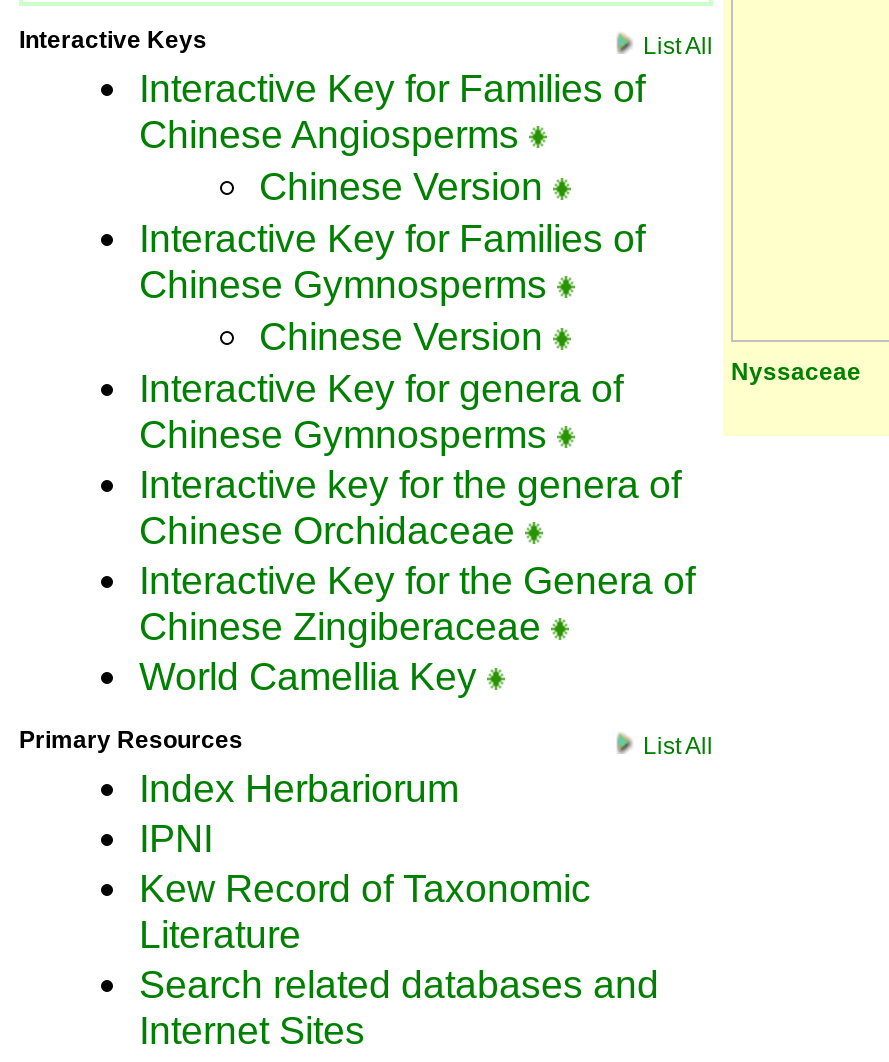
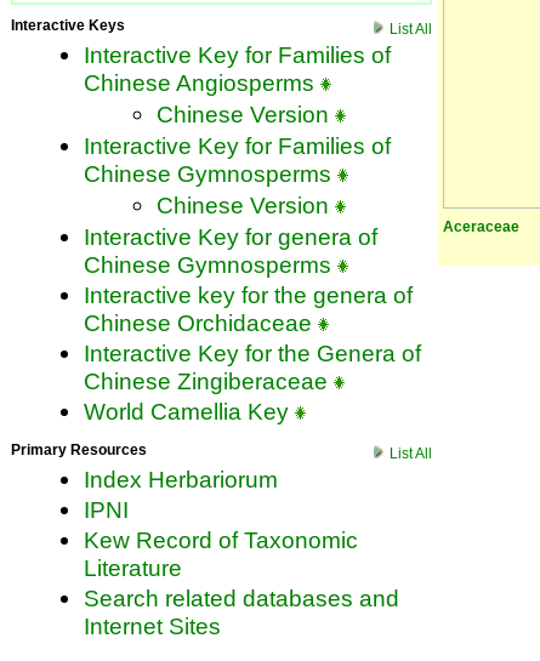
[731,358,861,386] Nyssaceae -> [443,218,519,235] Aceraceae

